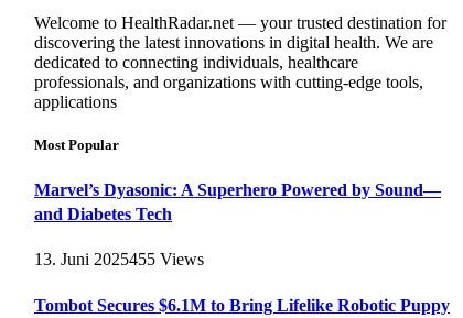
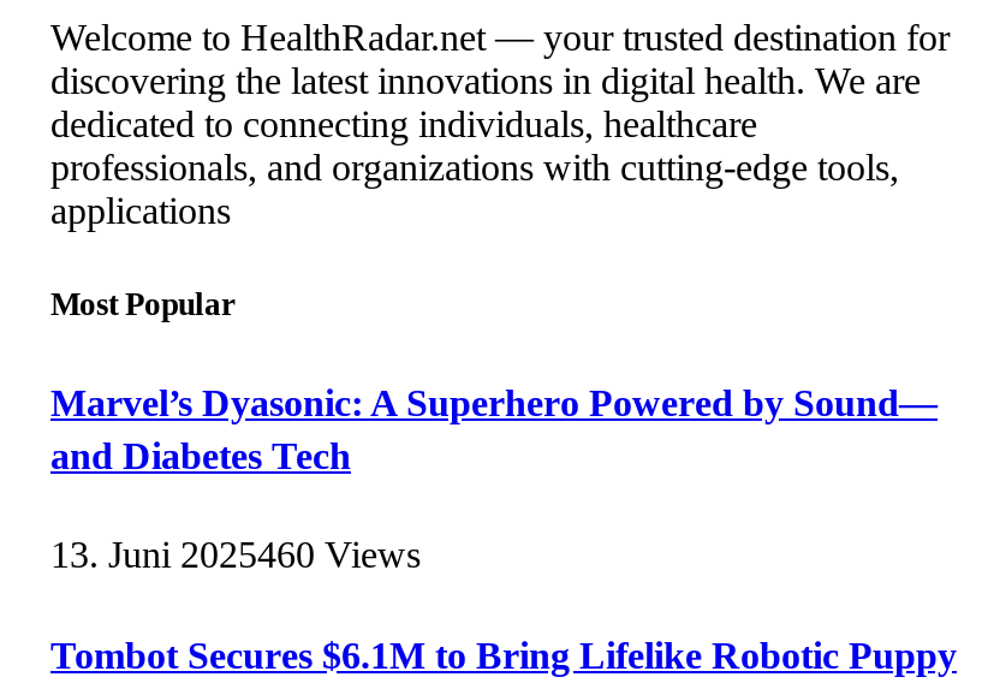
[34,250,204,269] 13. Juni 2025455 Views -> [50,535,421,576] 13. Juni 2025460 Views

